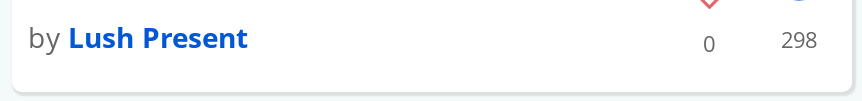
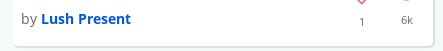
[703,24,817,58] 0 | 298 -> [358,12,412,29] 1 | 6k

